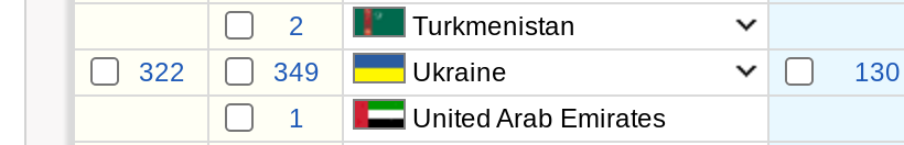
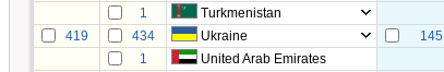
[289,11,304,42] 2 -> [140,5,147,21] 1
[139,57,185,88] 322 -> [65,28,88,44] 419
[273,57,320,88] 349 -> [132,28,155,44] 434
[854,57,901,88] 130 -> [419,28,442,44] 145

